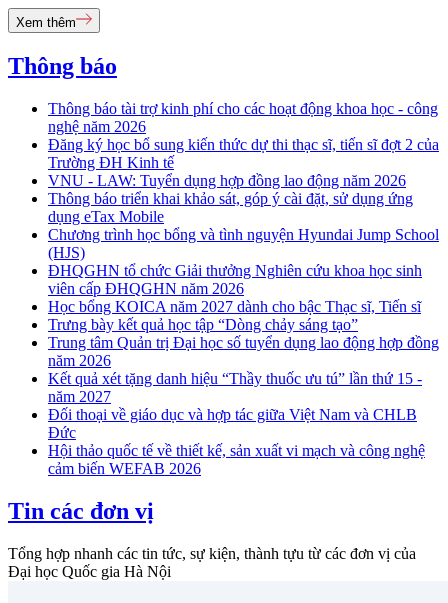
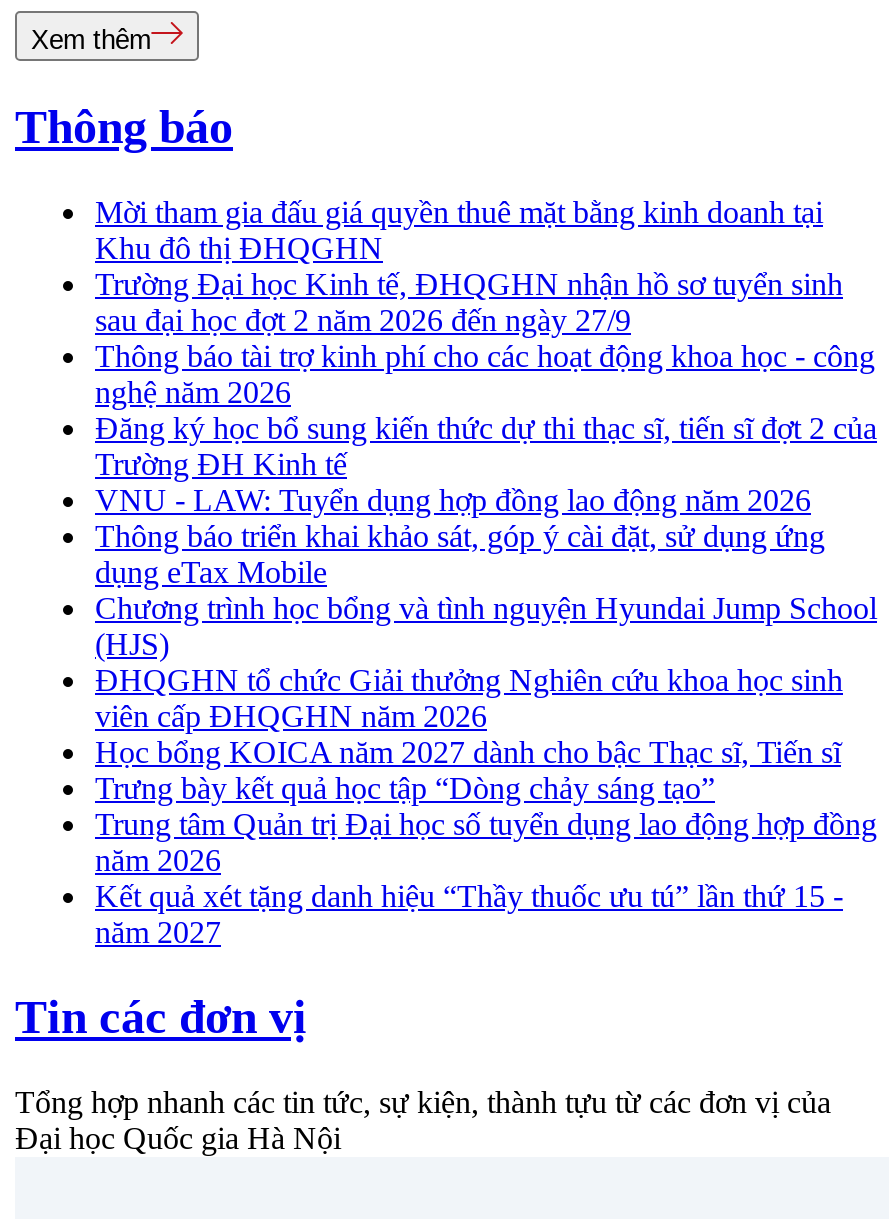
none -> [95,195,843,337] Mời tham gia đấu giá quyền thuê mặt bằng kinh doanh tại | Khu đô thị ĐHQGHN | Trường Đại học Kinh tế, ĐHQGHN nhận hồ sơ tuyển sinh | sau đại học đợt 2 năm 2026 đến ngày 27/9
moved [48,100,439,405] -> [95,339,877,949]: Thông báo tài trợ kinh phí cho các hoạt động khoa học - công | nghệ năm 2026 | Đăng ký học bổ sung kiến thức dự thi thạc sĩ, tiến sĩ đợt 2 của | ... | Kết quả xét tặng danh hiệu “Thầy thuốc ưu tú” lần thứ 15 - | năm 2027
[48,406,425,477] Đối thoại về giáo dục và hợp tác giữa Việt Nam và CHLB | Đức | Hội thảo quốc tế về thiết kế, sản xuất vi mạch và công nghệ | cảm biến WEFAB 2026 -> none

